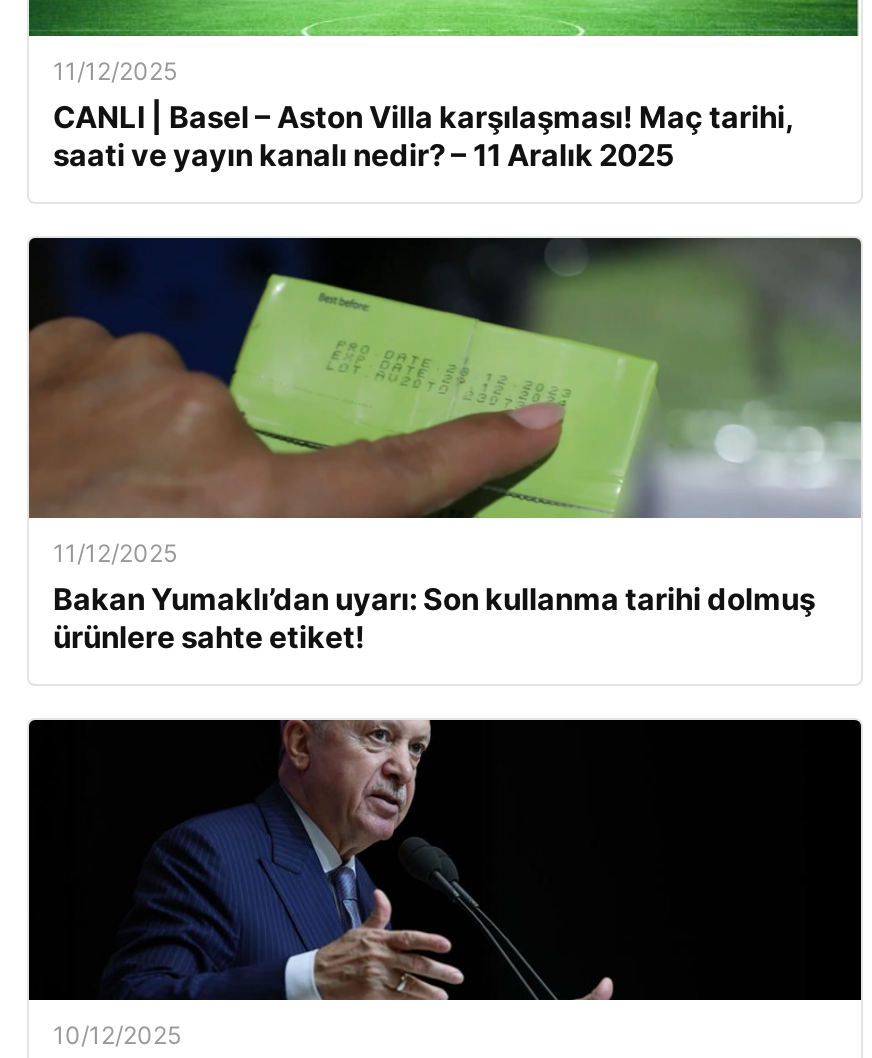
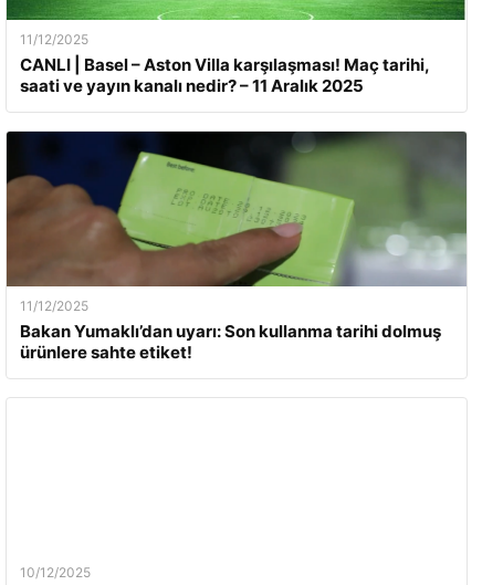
[27,718,863,1002] [image] -> none

